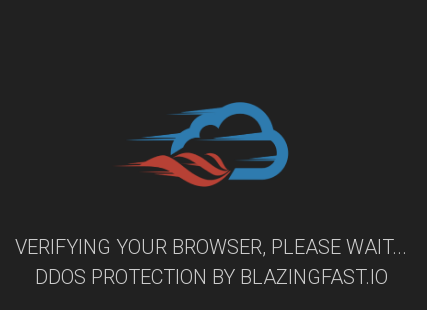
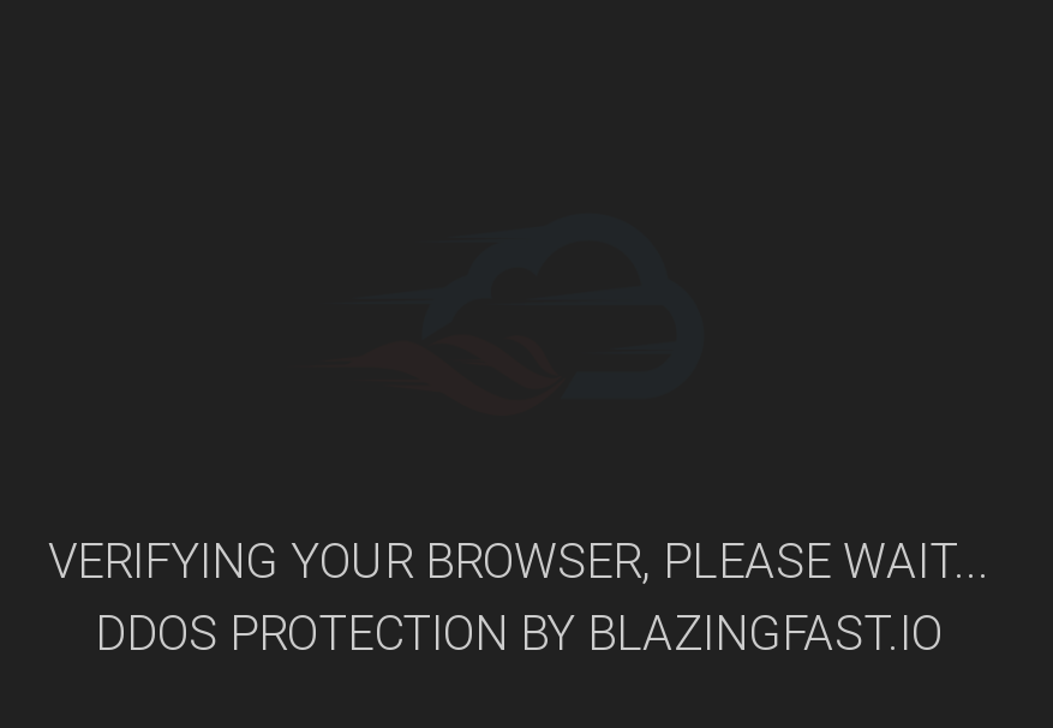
[120,101,289,188] [image] -> none

